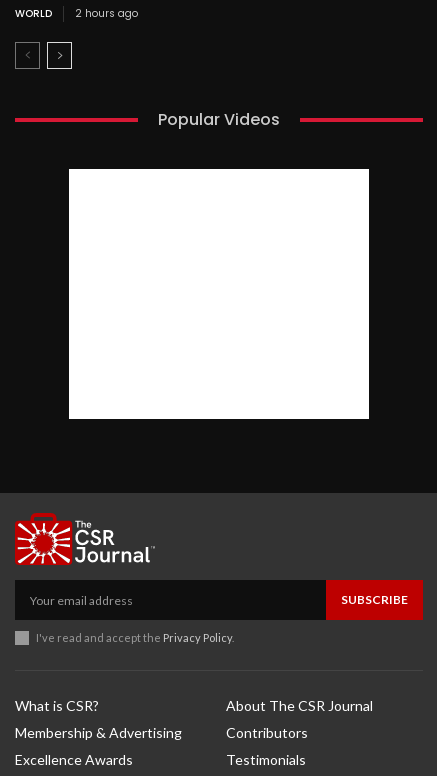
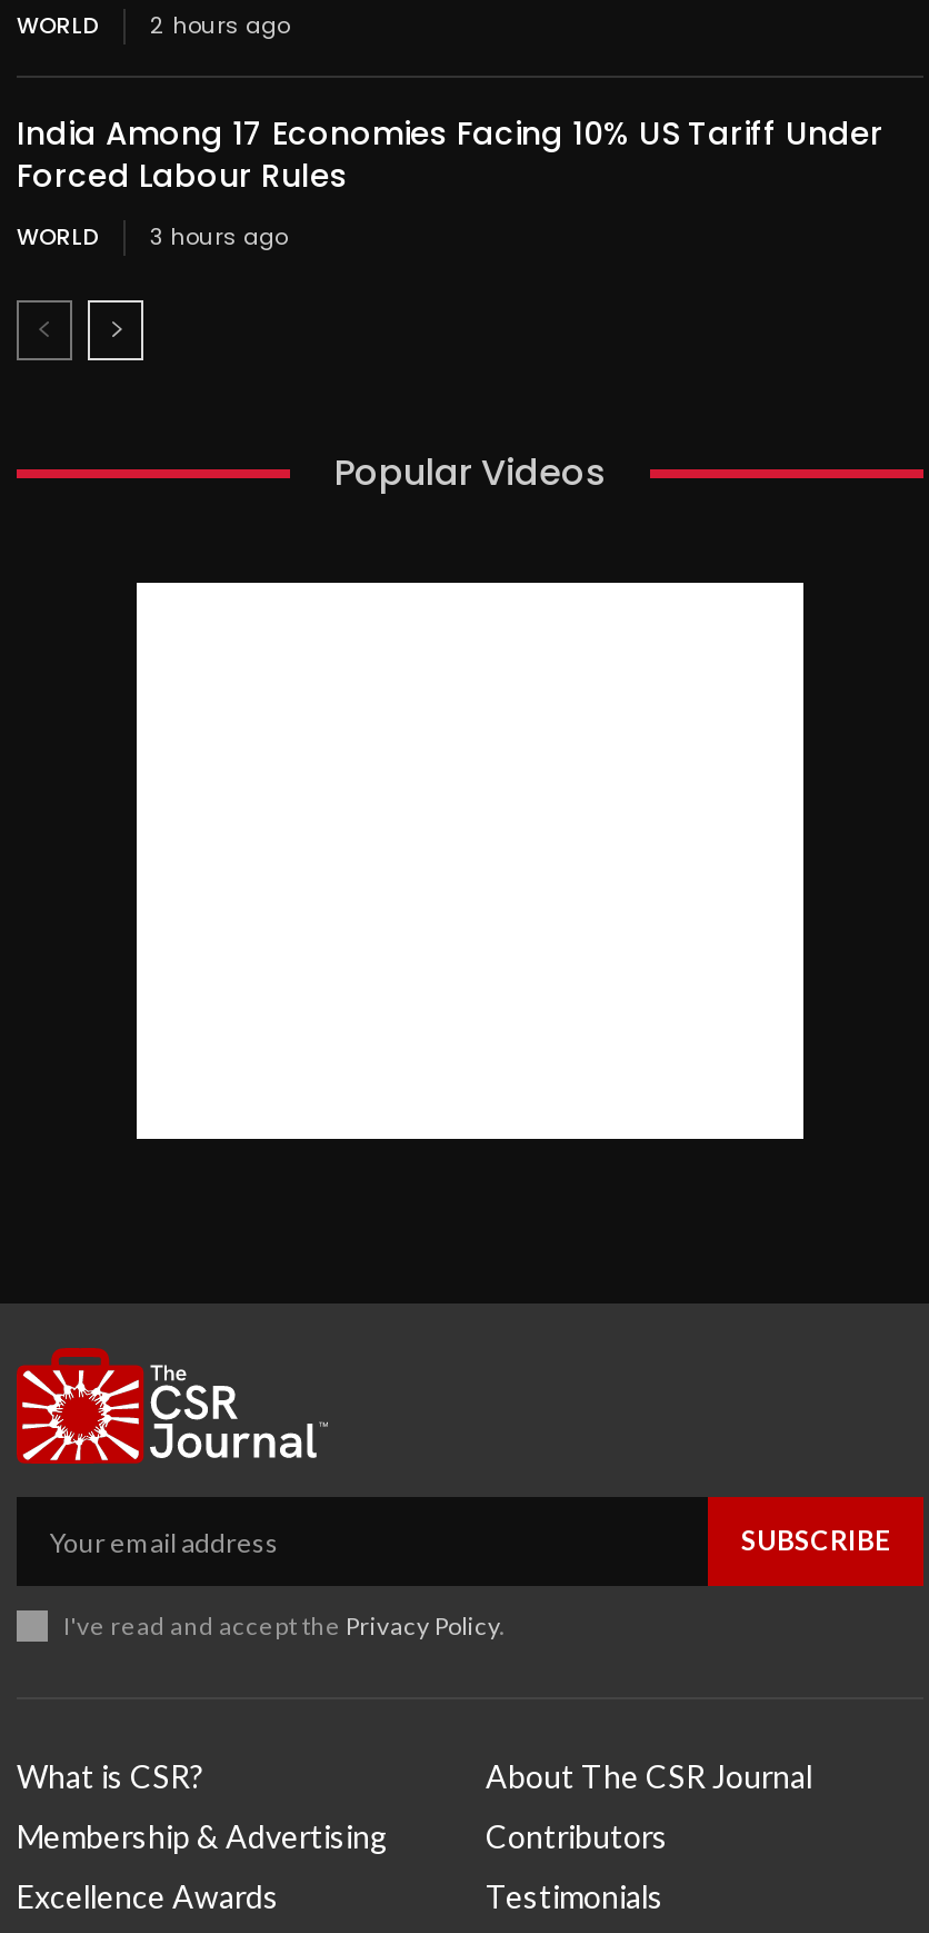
none -> [17,111,883,254] India Among 17 Economies Facing 10% US Tariff Under | Forced Labour Rules | WORLD | 3 hours ago

